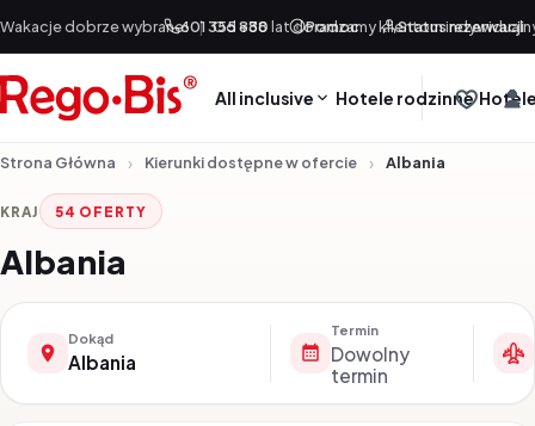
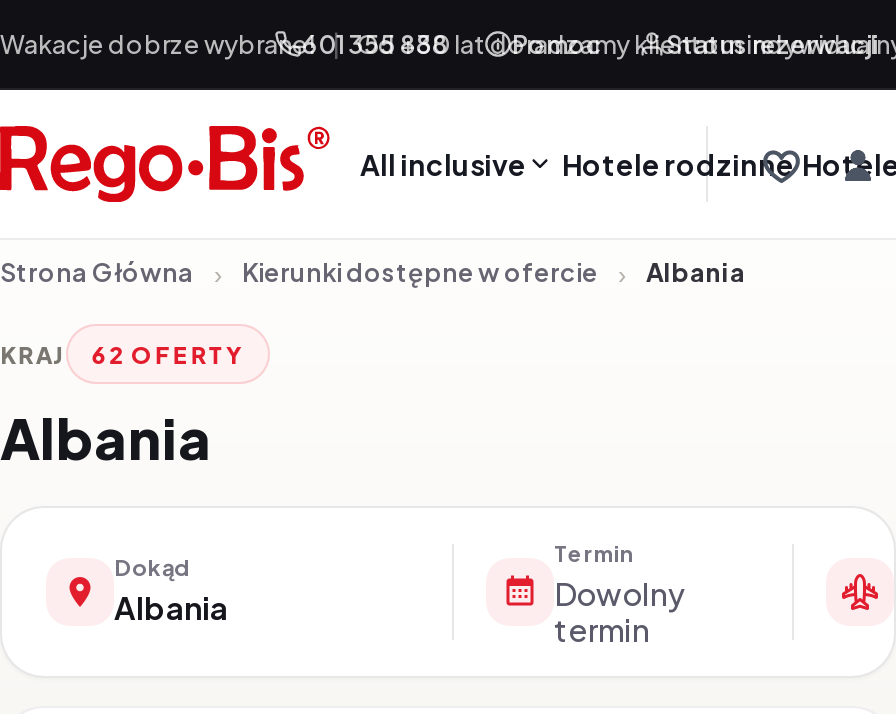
[0,202,147,220] KRAJ 54 OFERTY -> [0,339,244,369] KRAJ 62 OFERTY

